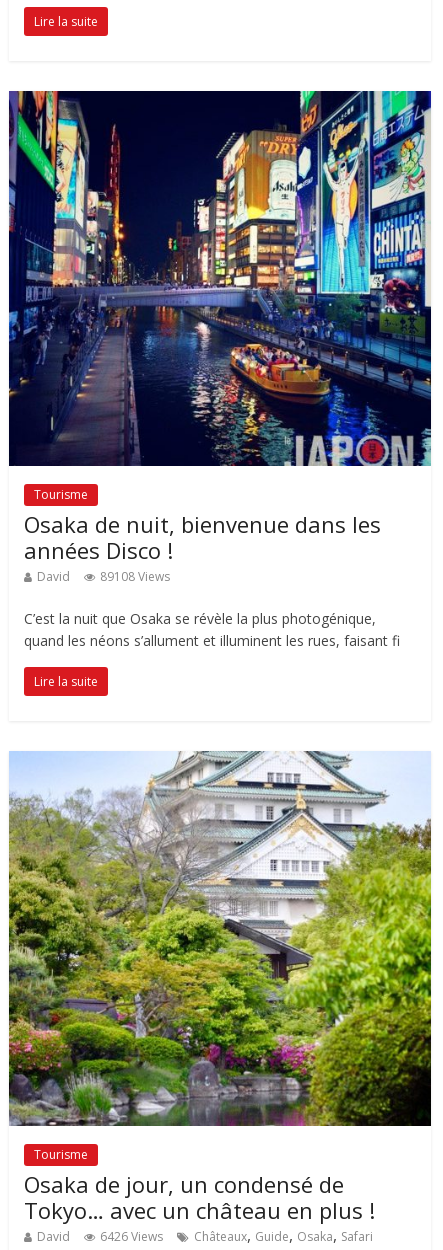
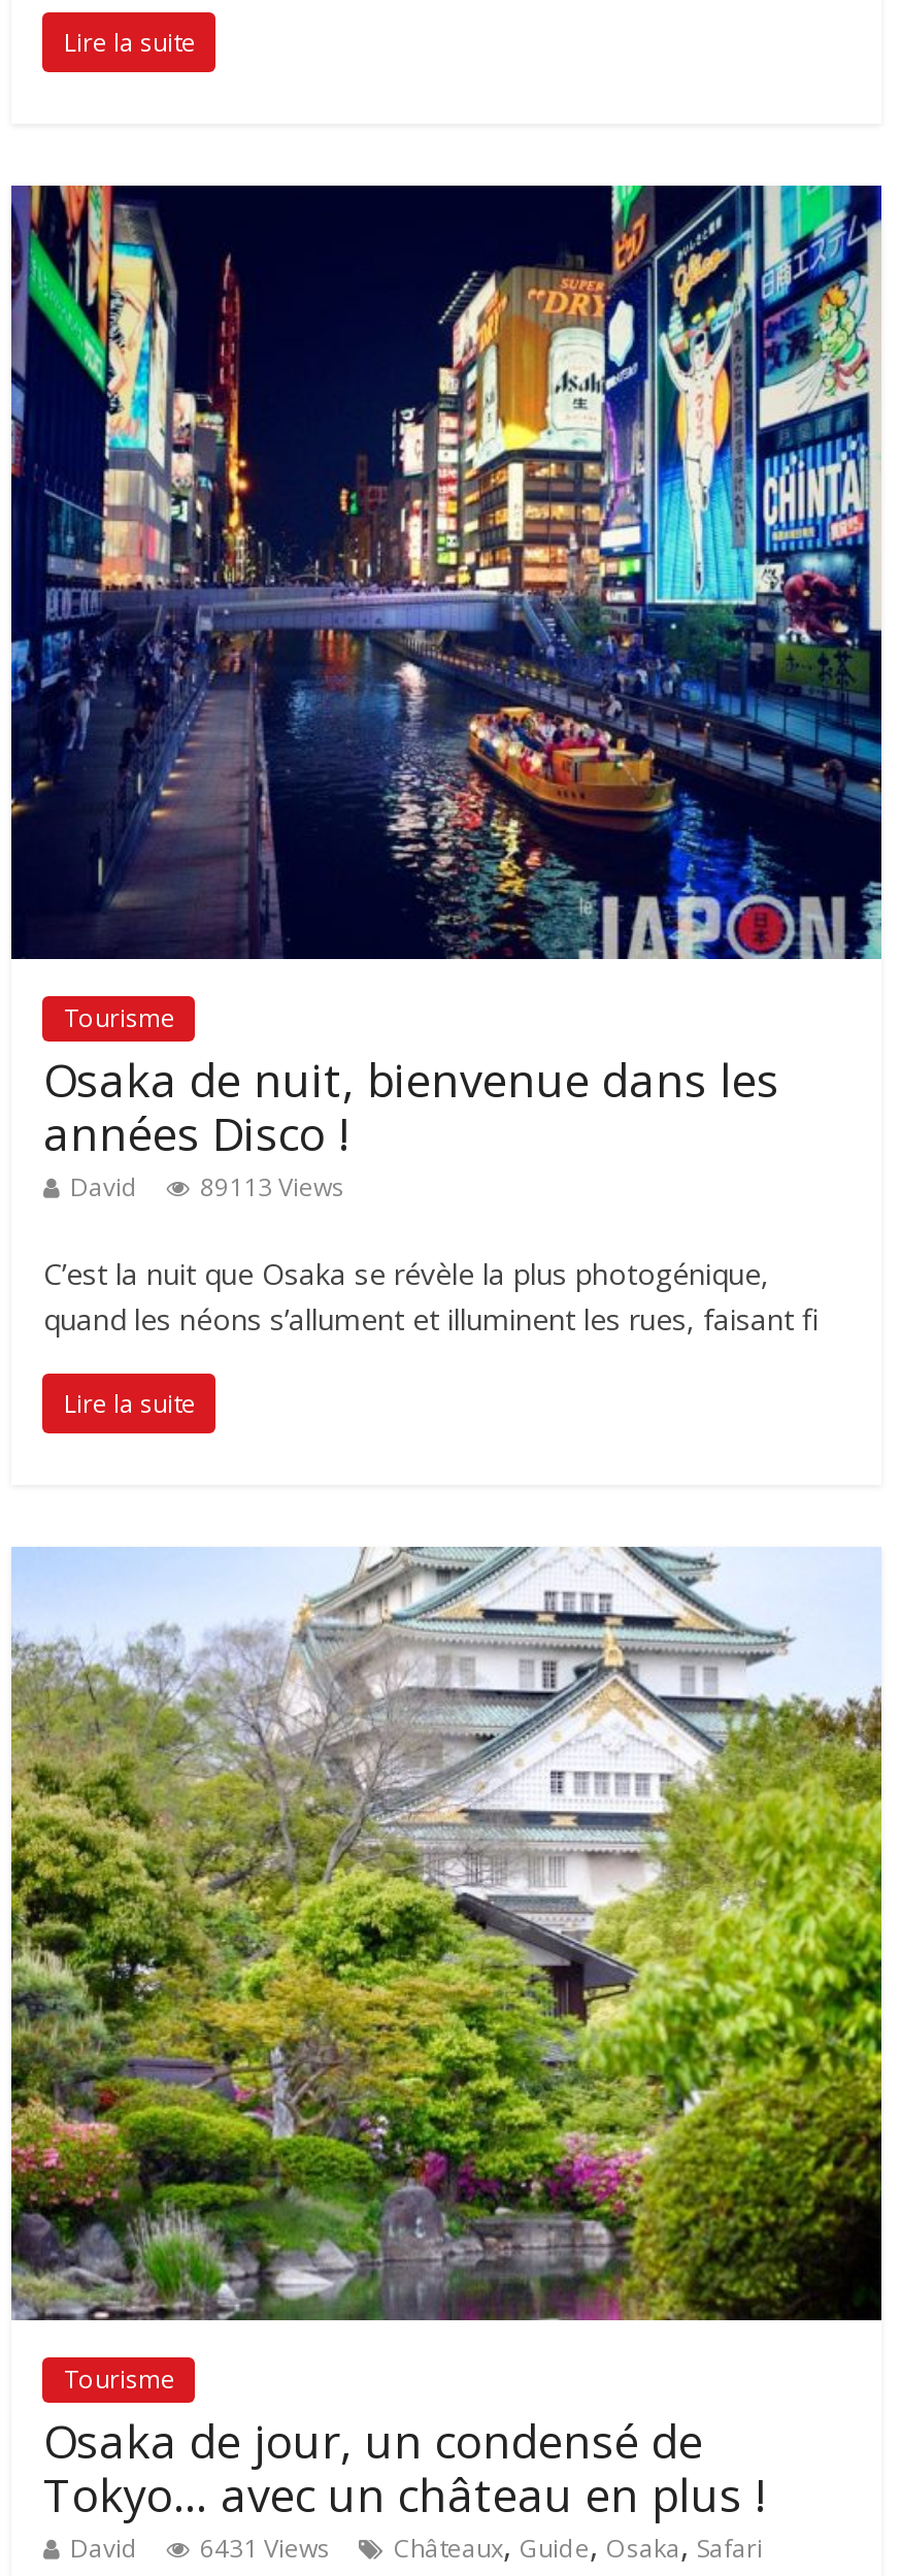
[37,568,170,585] David 89108 Views -> [70,1169,344,1204] David 89113 Views
[37,1224,373,1246] David 6426 Views Châteaux, Guide, Osaka, Safari -> [70,2522,763,2567] David 6431 Views Châteaux, Guide, Osaka, Safari

